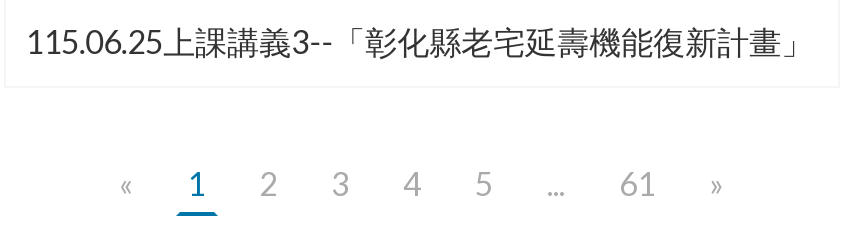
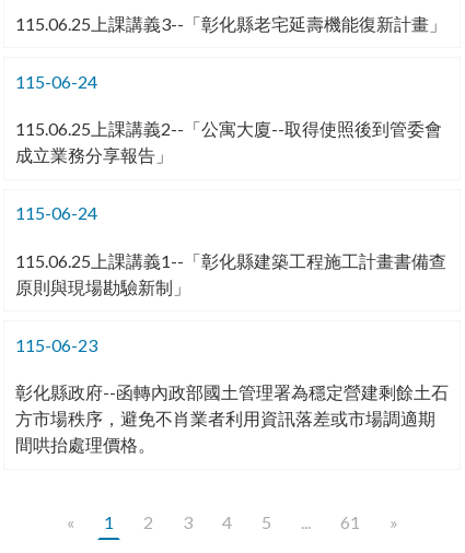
none -> [15,71,448,455] 115-06-24 | 115.06.25上課講義2--「公寓大廈--取得使照後到管委會 | 成立業務分享報告」 | 115-06-24 | 115.06.25上課講義1--「彰化縣建築工程施工計畫書備查 | 原則與現場勘驗新制」 | 115-06-23 | 彰化縣政府--函轉內政部國土管理署為穩定營建剩餘土石 | 方市場秩序，避免不肖業者利用資訊落差或市場調適期 | 間哄抬處理價格。

